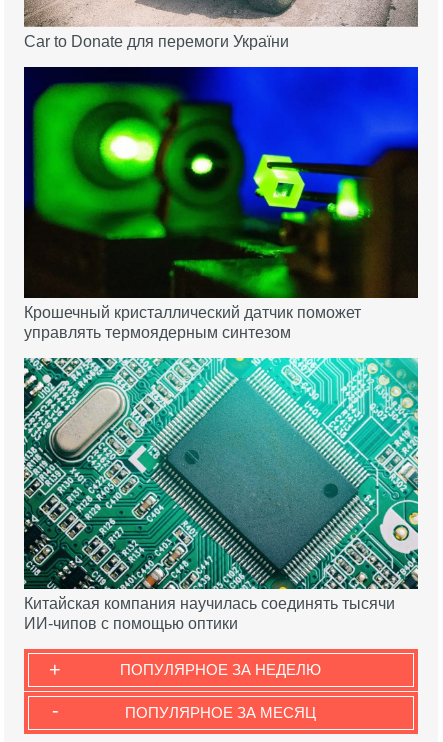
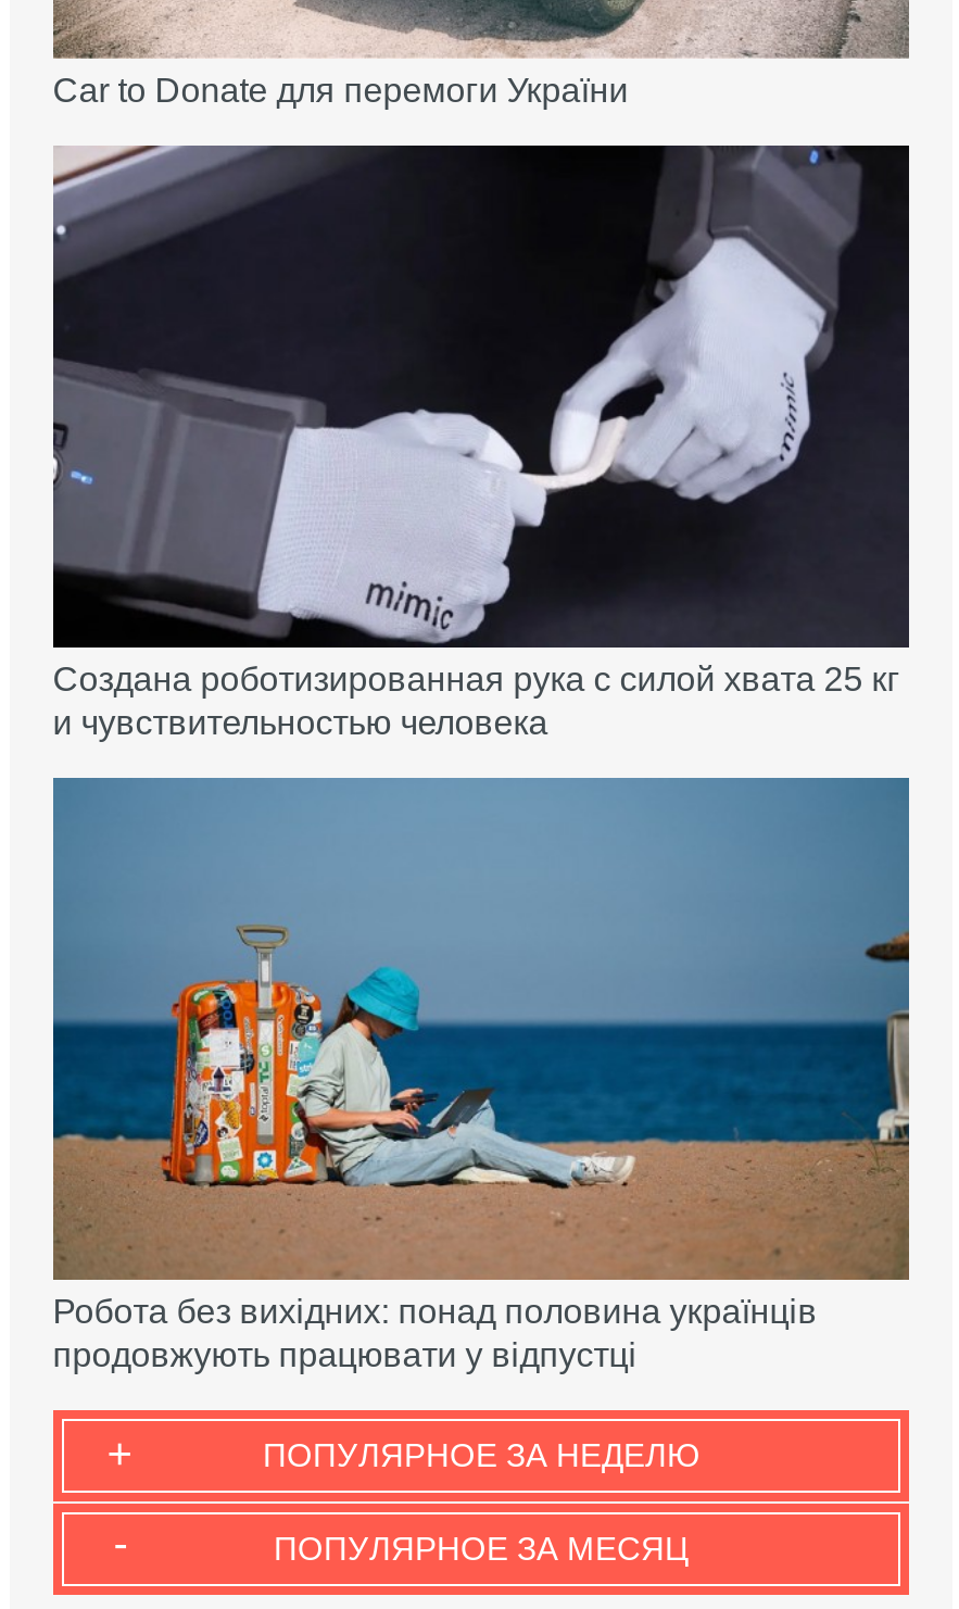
[23,66,419,340] [image] | Крошечный кристаллический датчик поможет | управлять термоядерным синтезом -> [51,143,911,740] [image] | Создана роботизированная рука с силой хвата 25 кг | и чувствительностью человека
[23,357,419,632] [image] | Китайская компания научилась соединять тысячи | ИИ-чипов с помощью оптики -> [51,776,911,1372] [image] | Робота без вихідних: понад половина українців | продовжують працювати у відпустці

